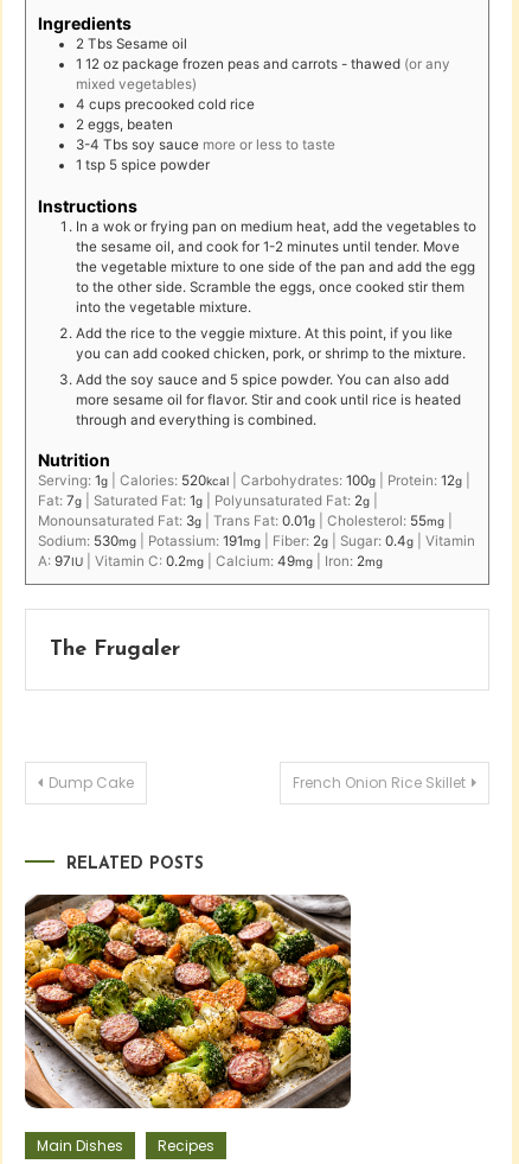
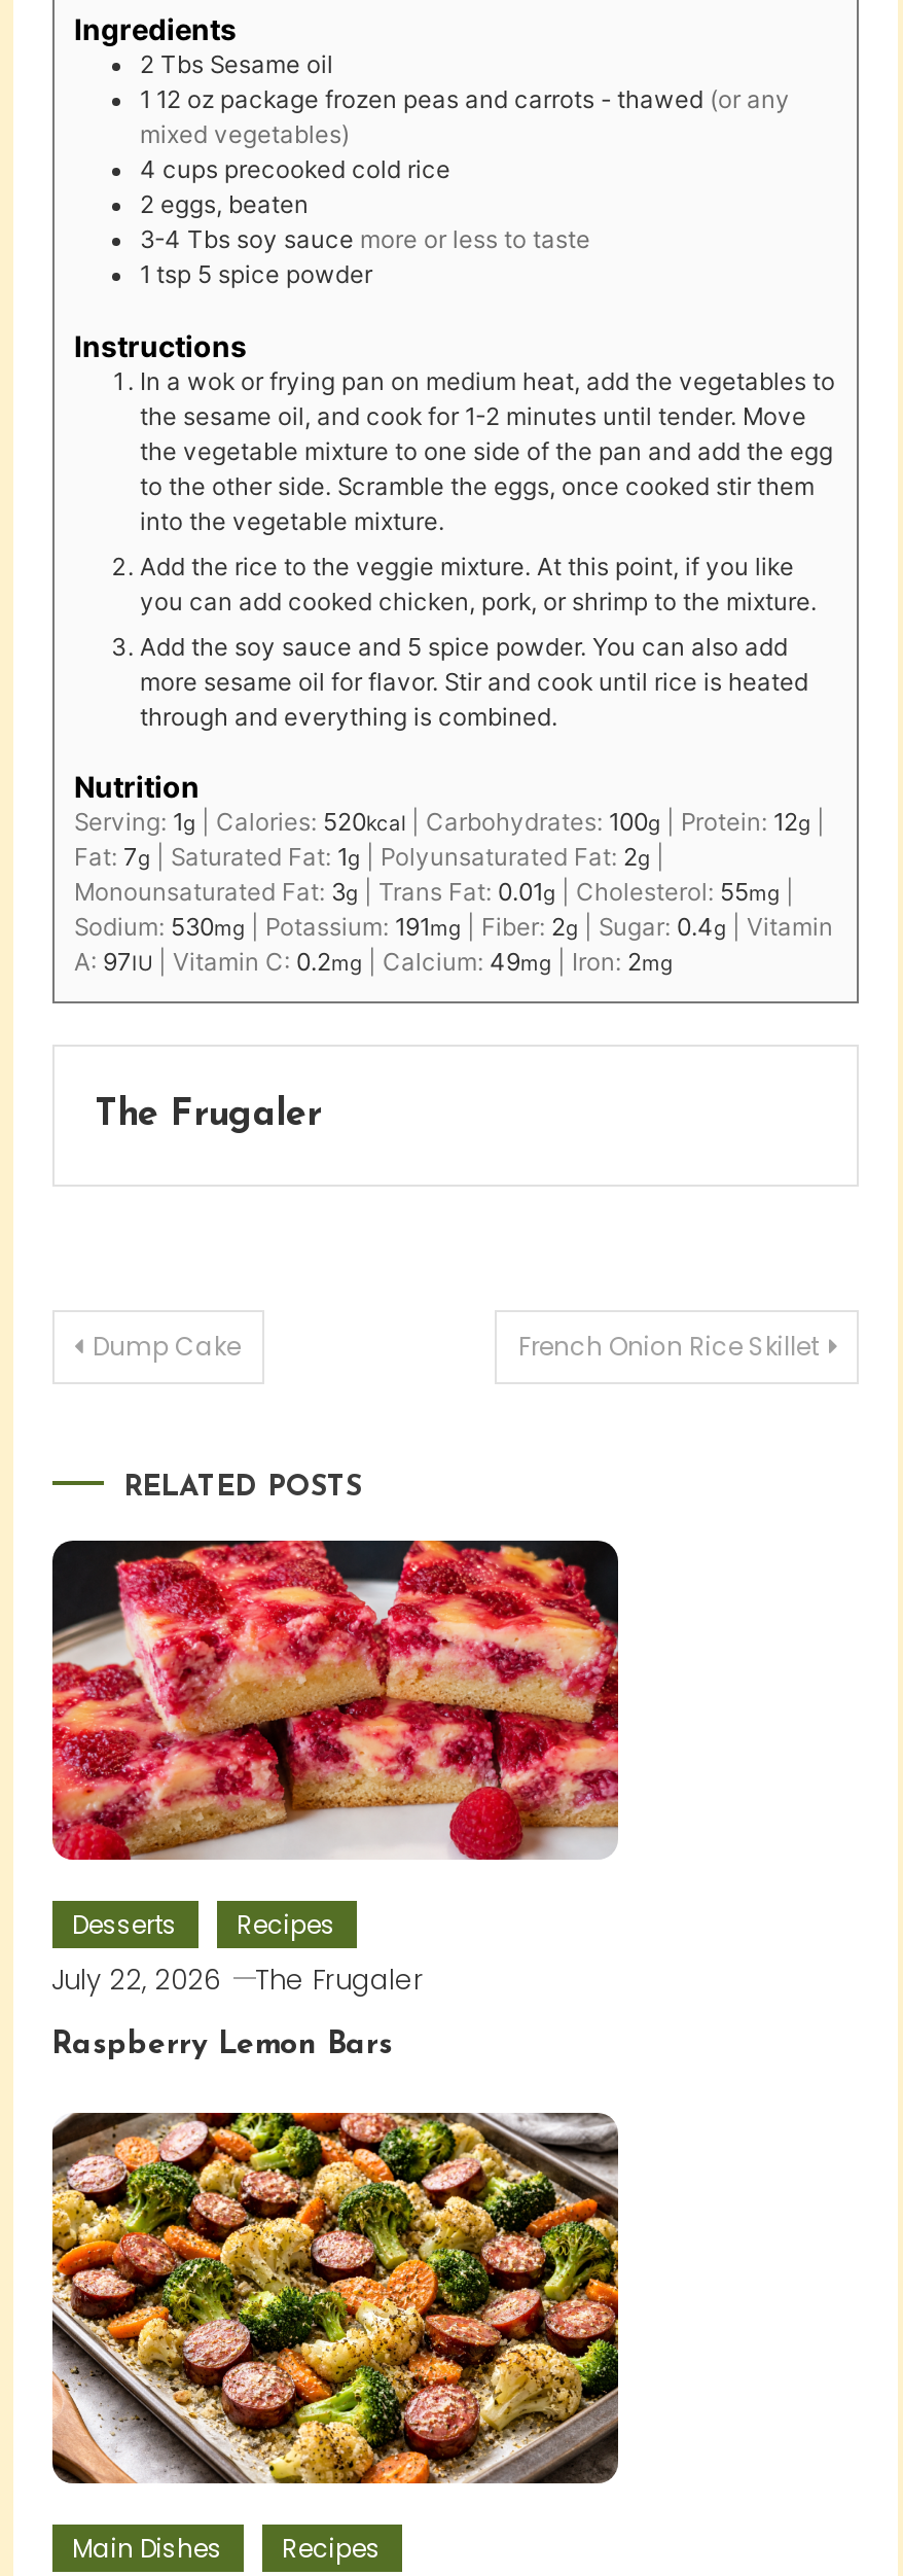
none -> [50,1539,620,2062] [image] | Desserts | Recipes | July 22, 2026 | The Frugaler | Raspberry Lemon Bars

